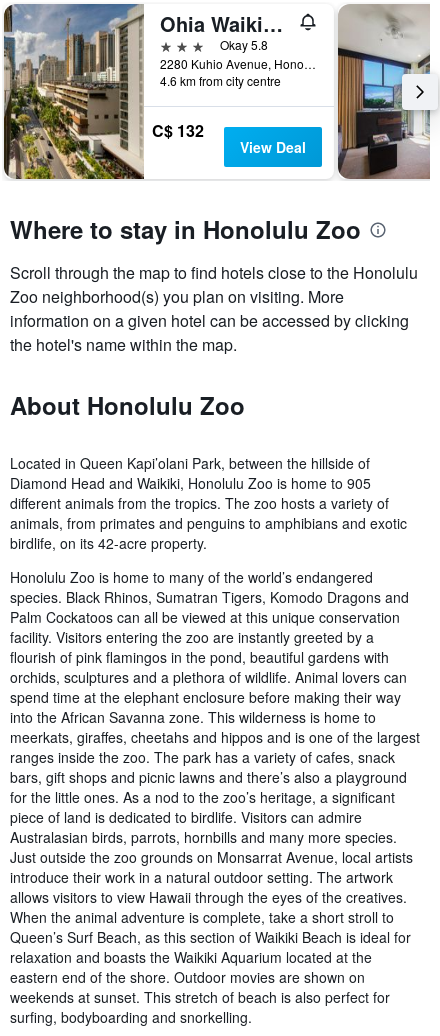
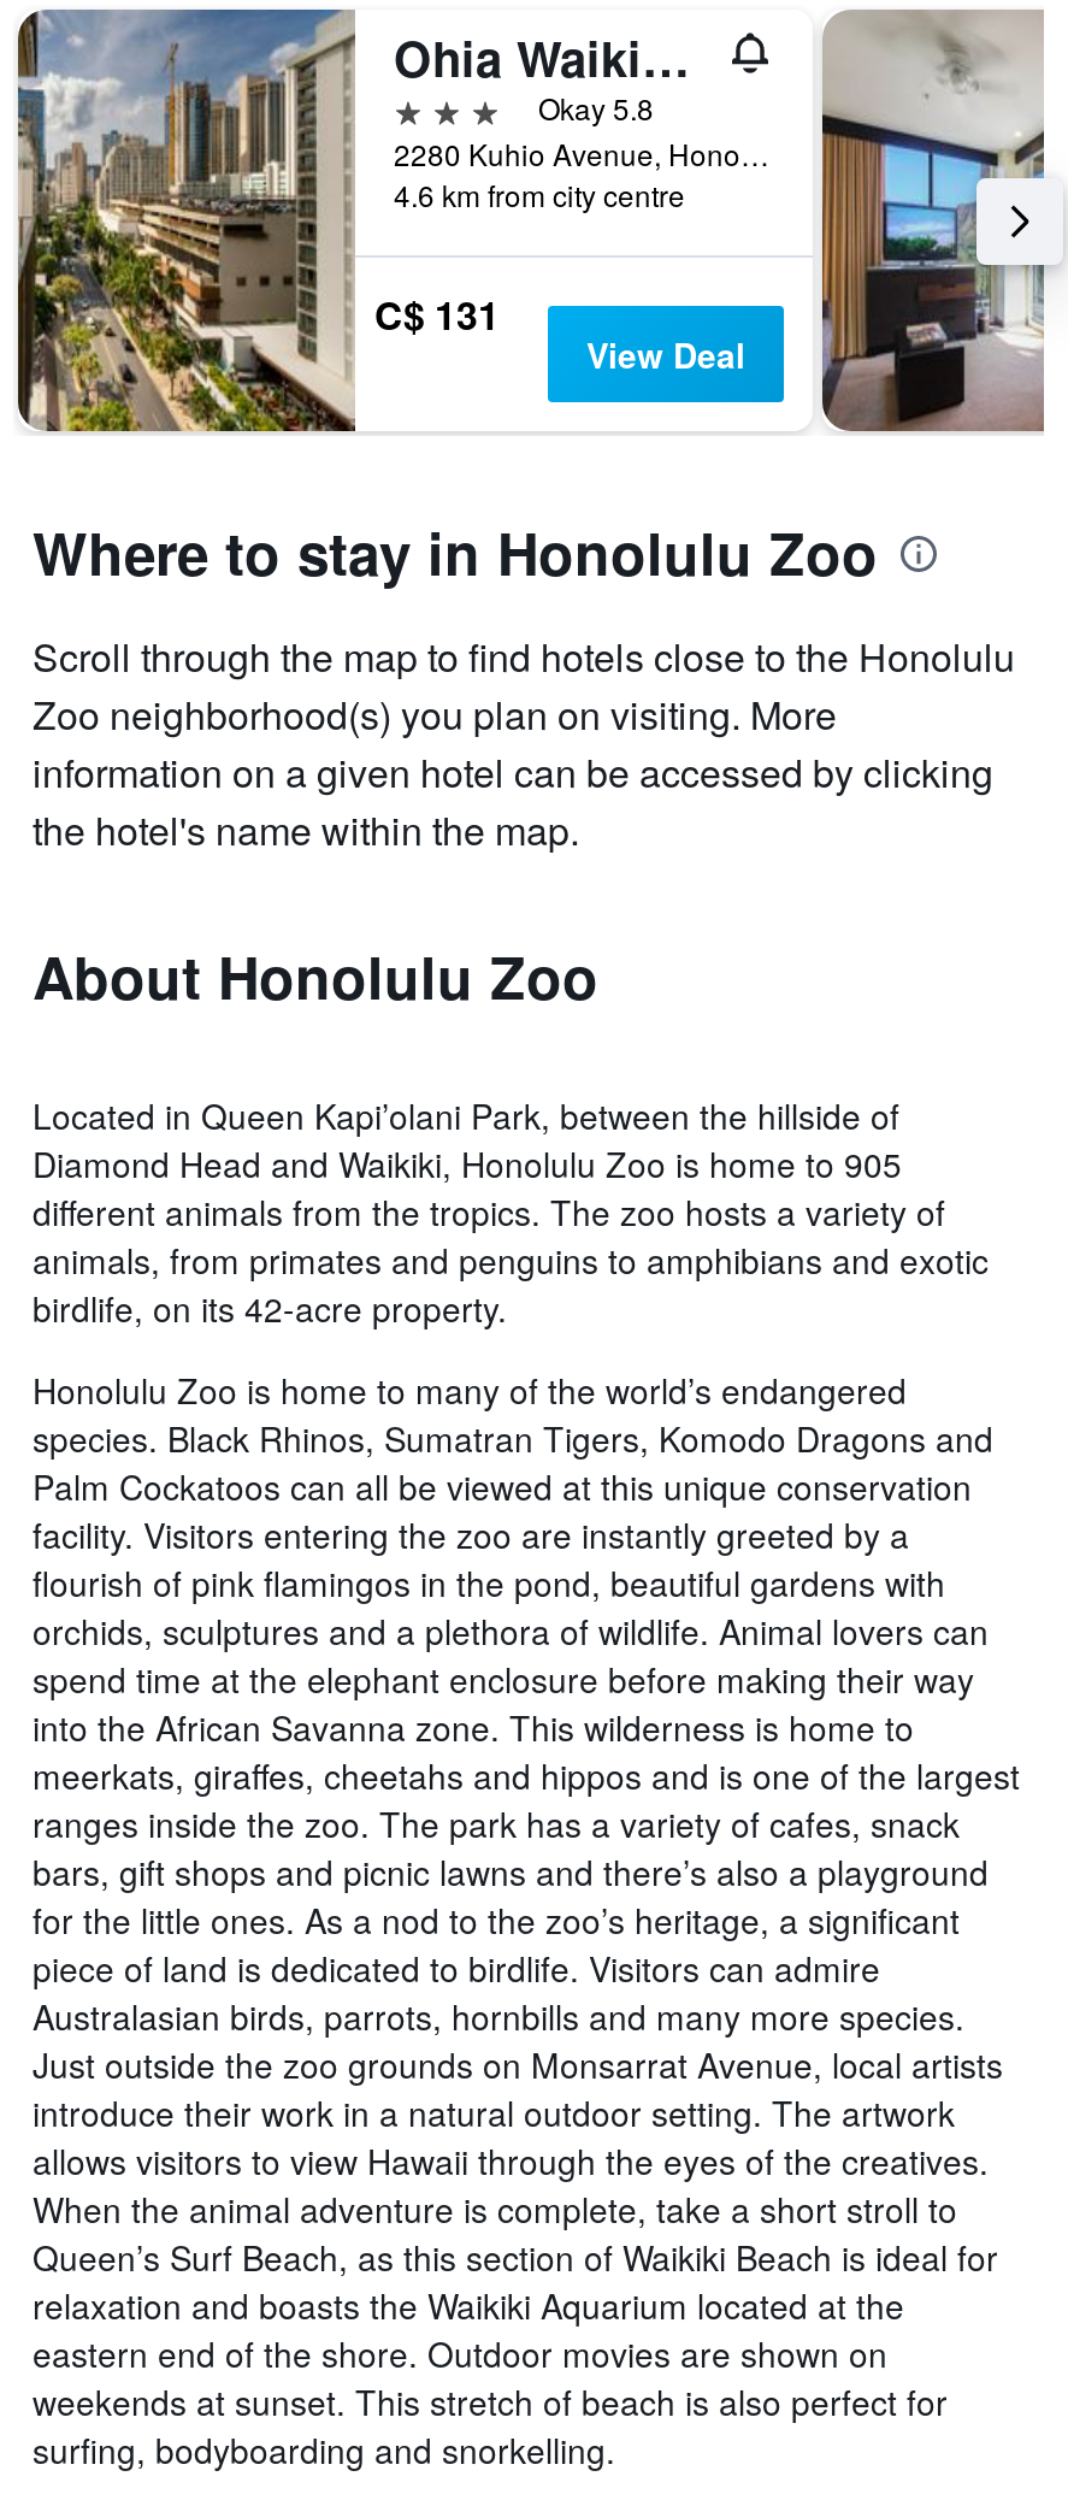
[152,118,204,141] C$ 132 -> [374,285,500,341] C$ 131

